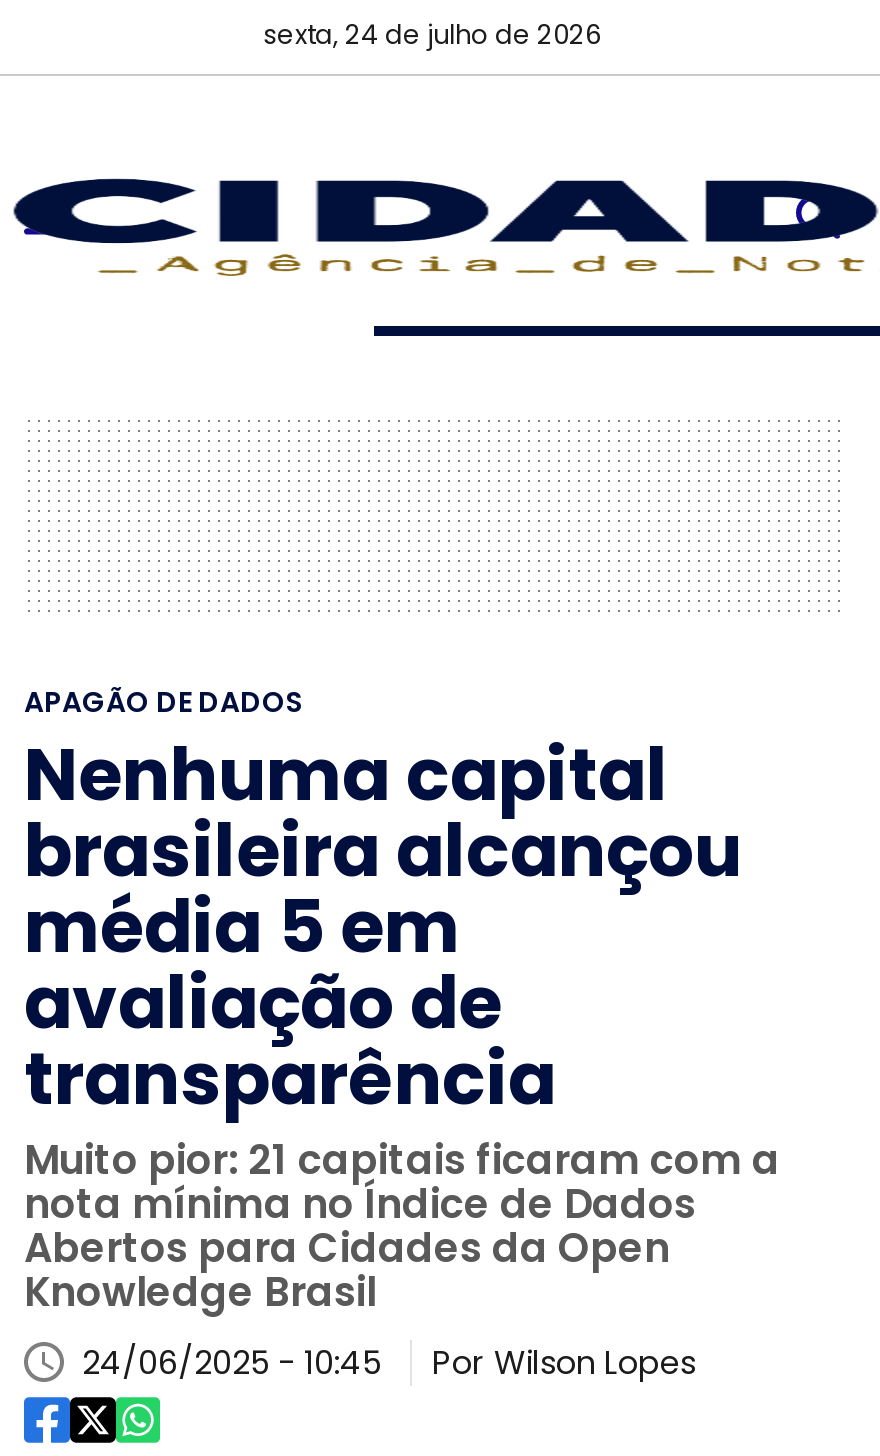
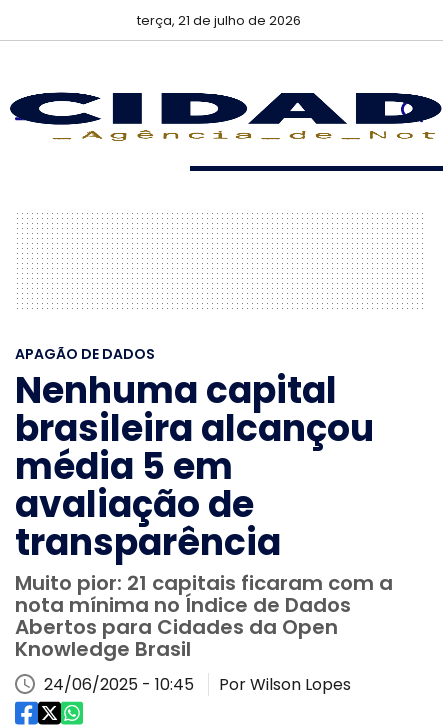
[263,16,601,54] sexta, 24 de julho de 2026 -> [137,11,301,30] terça, 21 de julho de 2026

